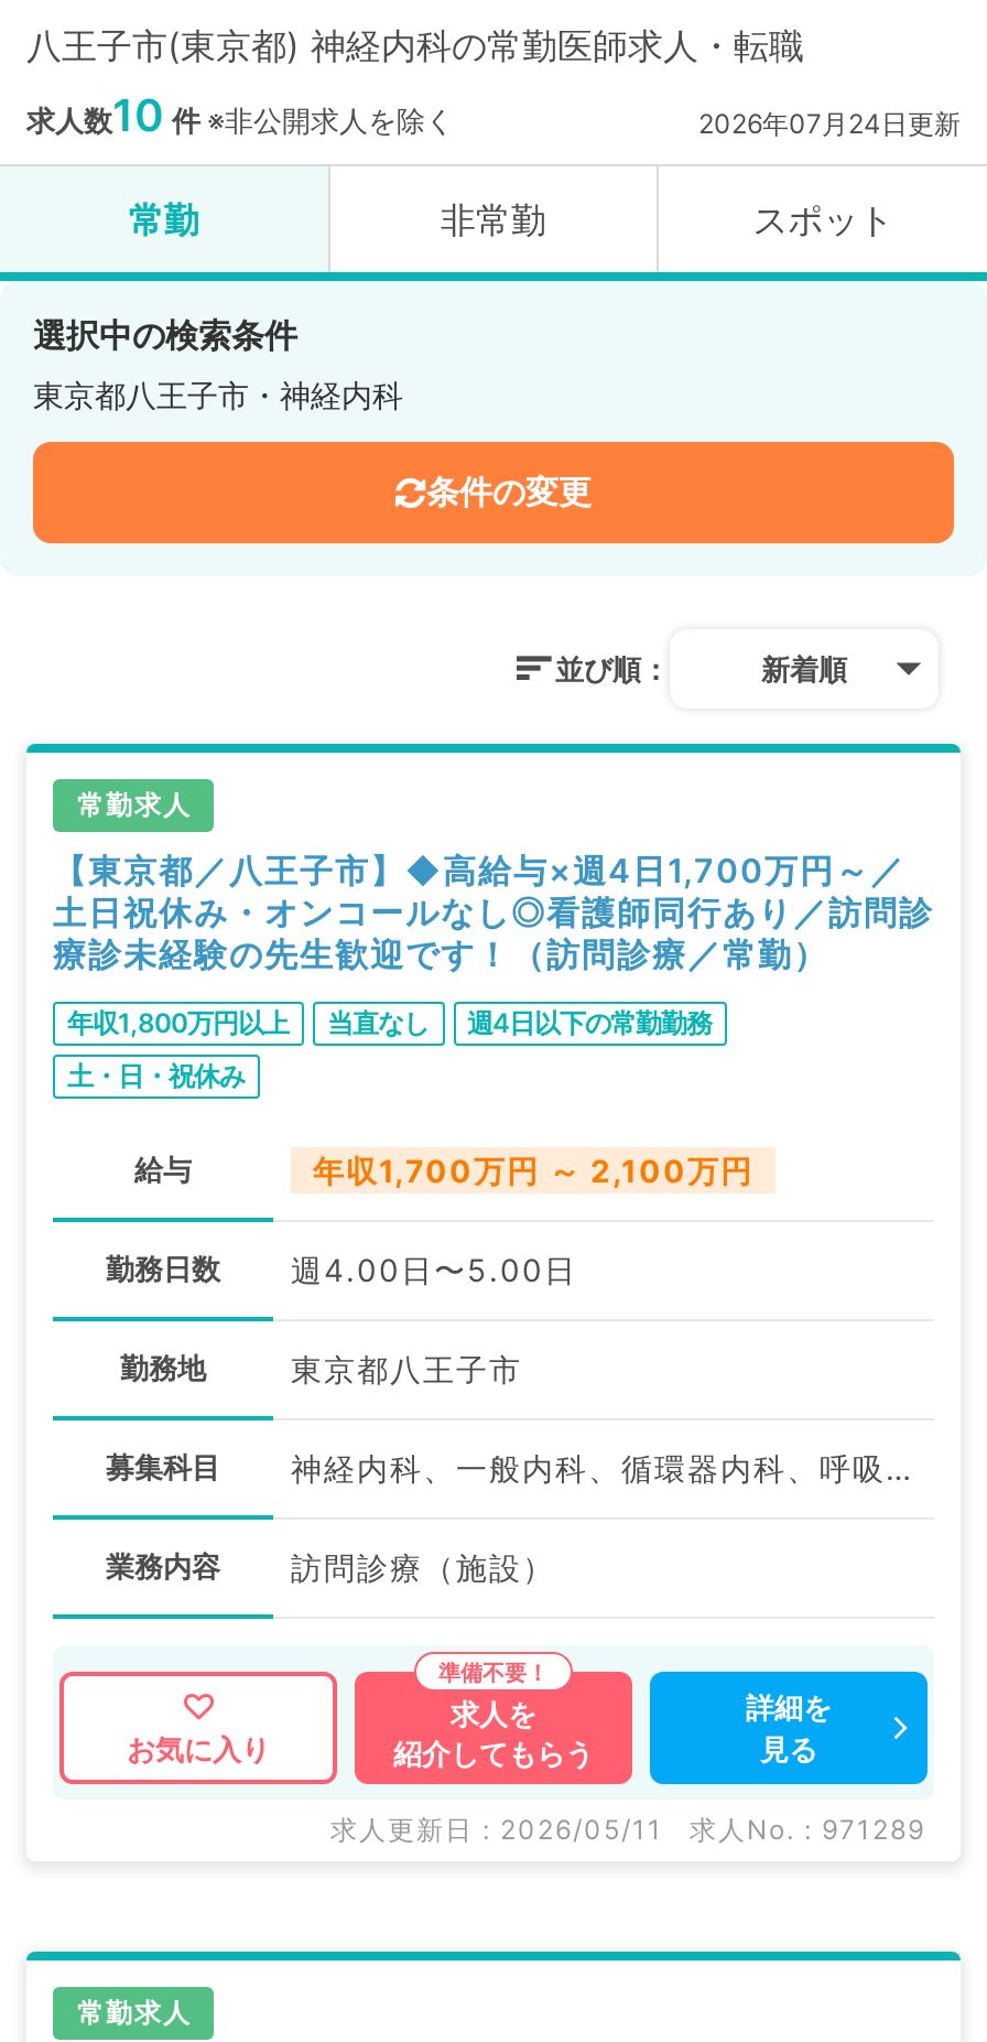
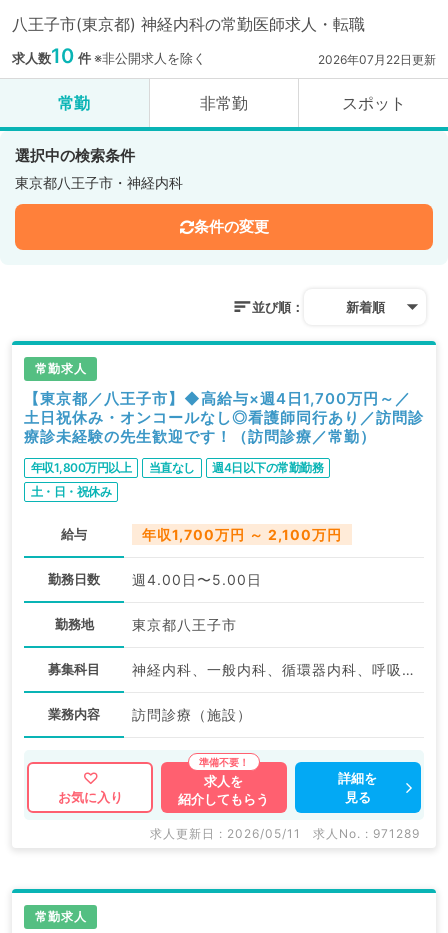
[698,107,961,140] 2026年07月24日更新 -> [318,52,436,67] 2026年07月22日更新

